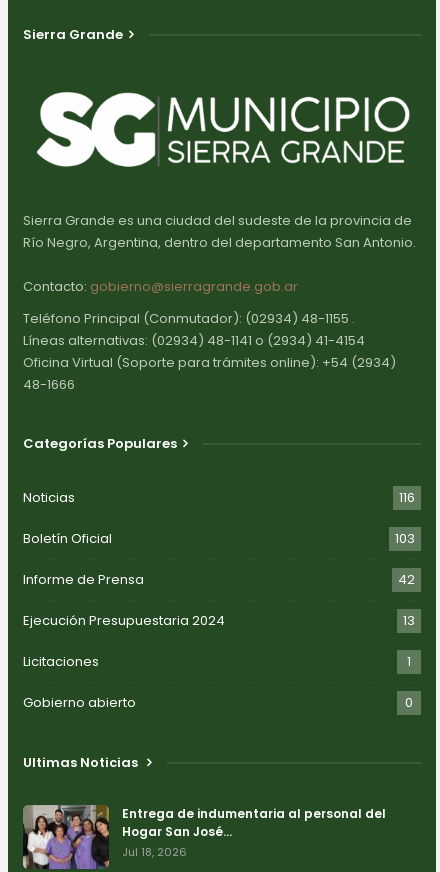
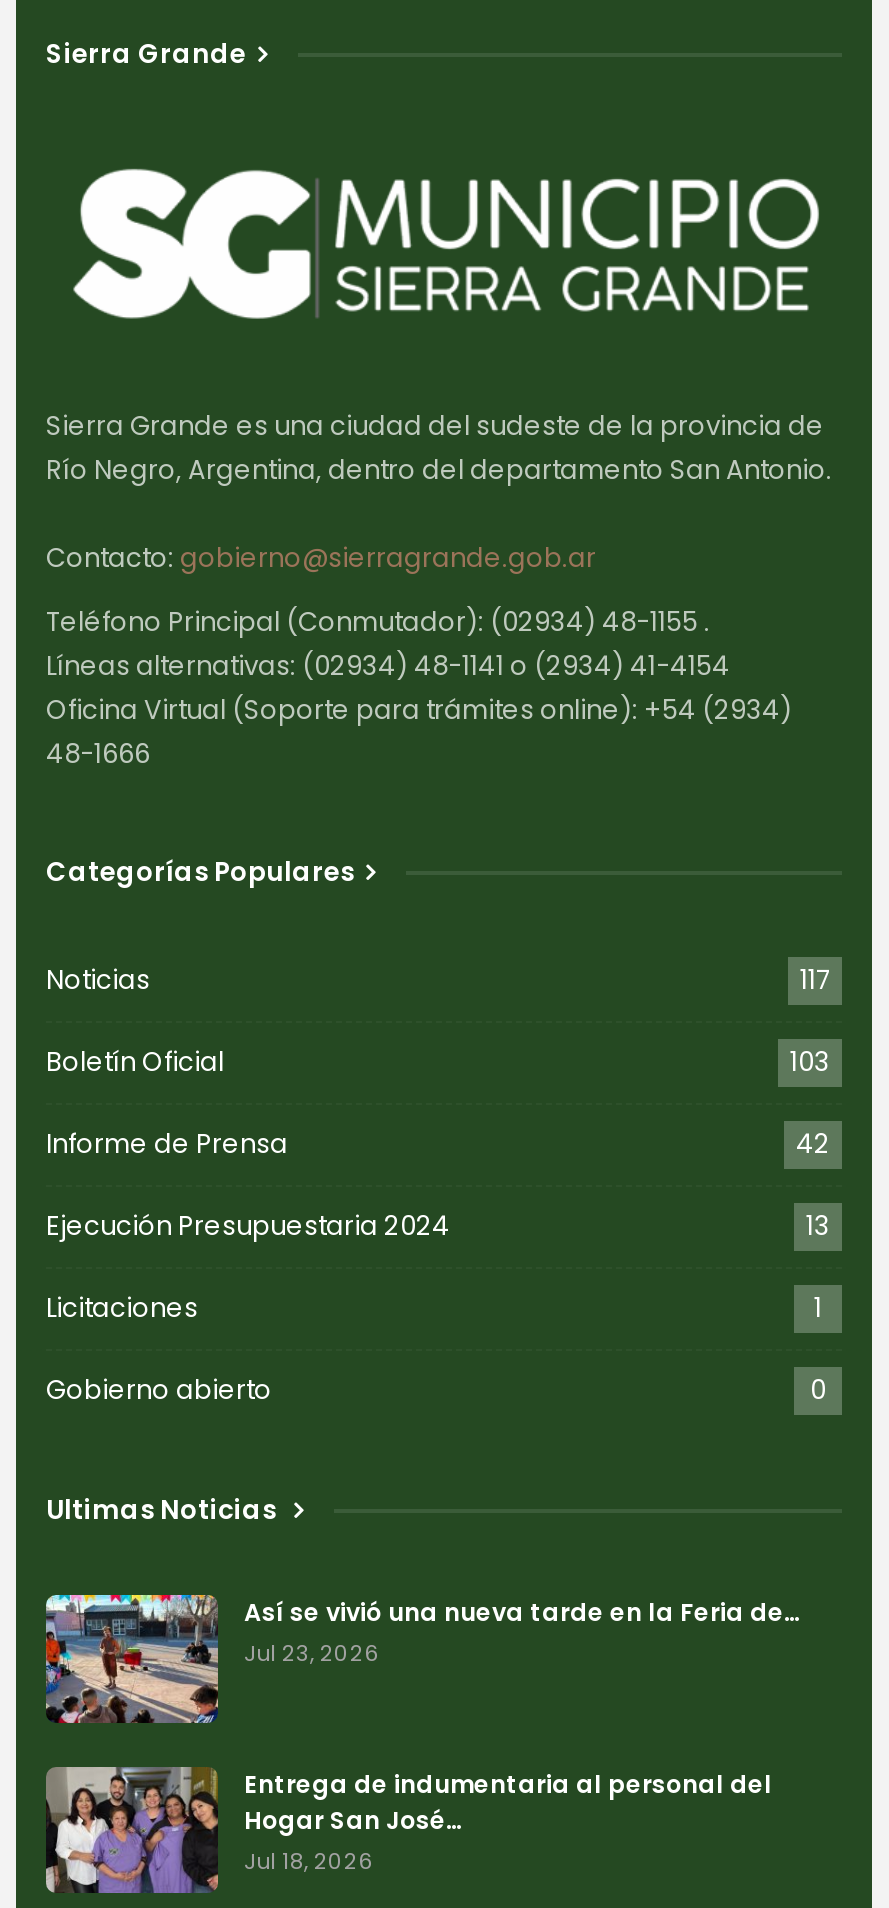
[399,488,415,507] 116 -> [800,961,830,999] 117
none -> [44,1593,802,1725] [image] | Así se vivió una nueva tarde en la Feria de… | Jul 23, 2026

